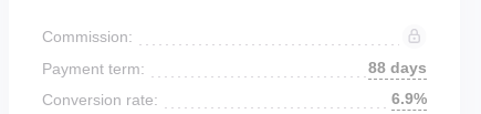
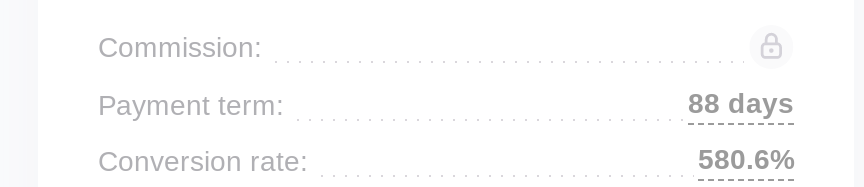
[391,90,427,107] 6.9% -> [698,143,794,175] 580.6%

